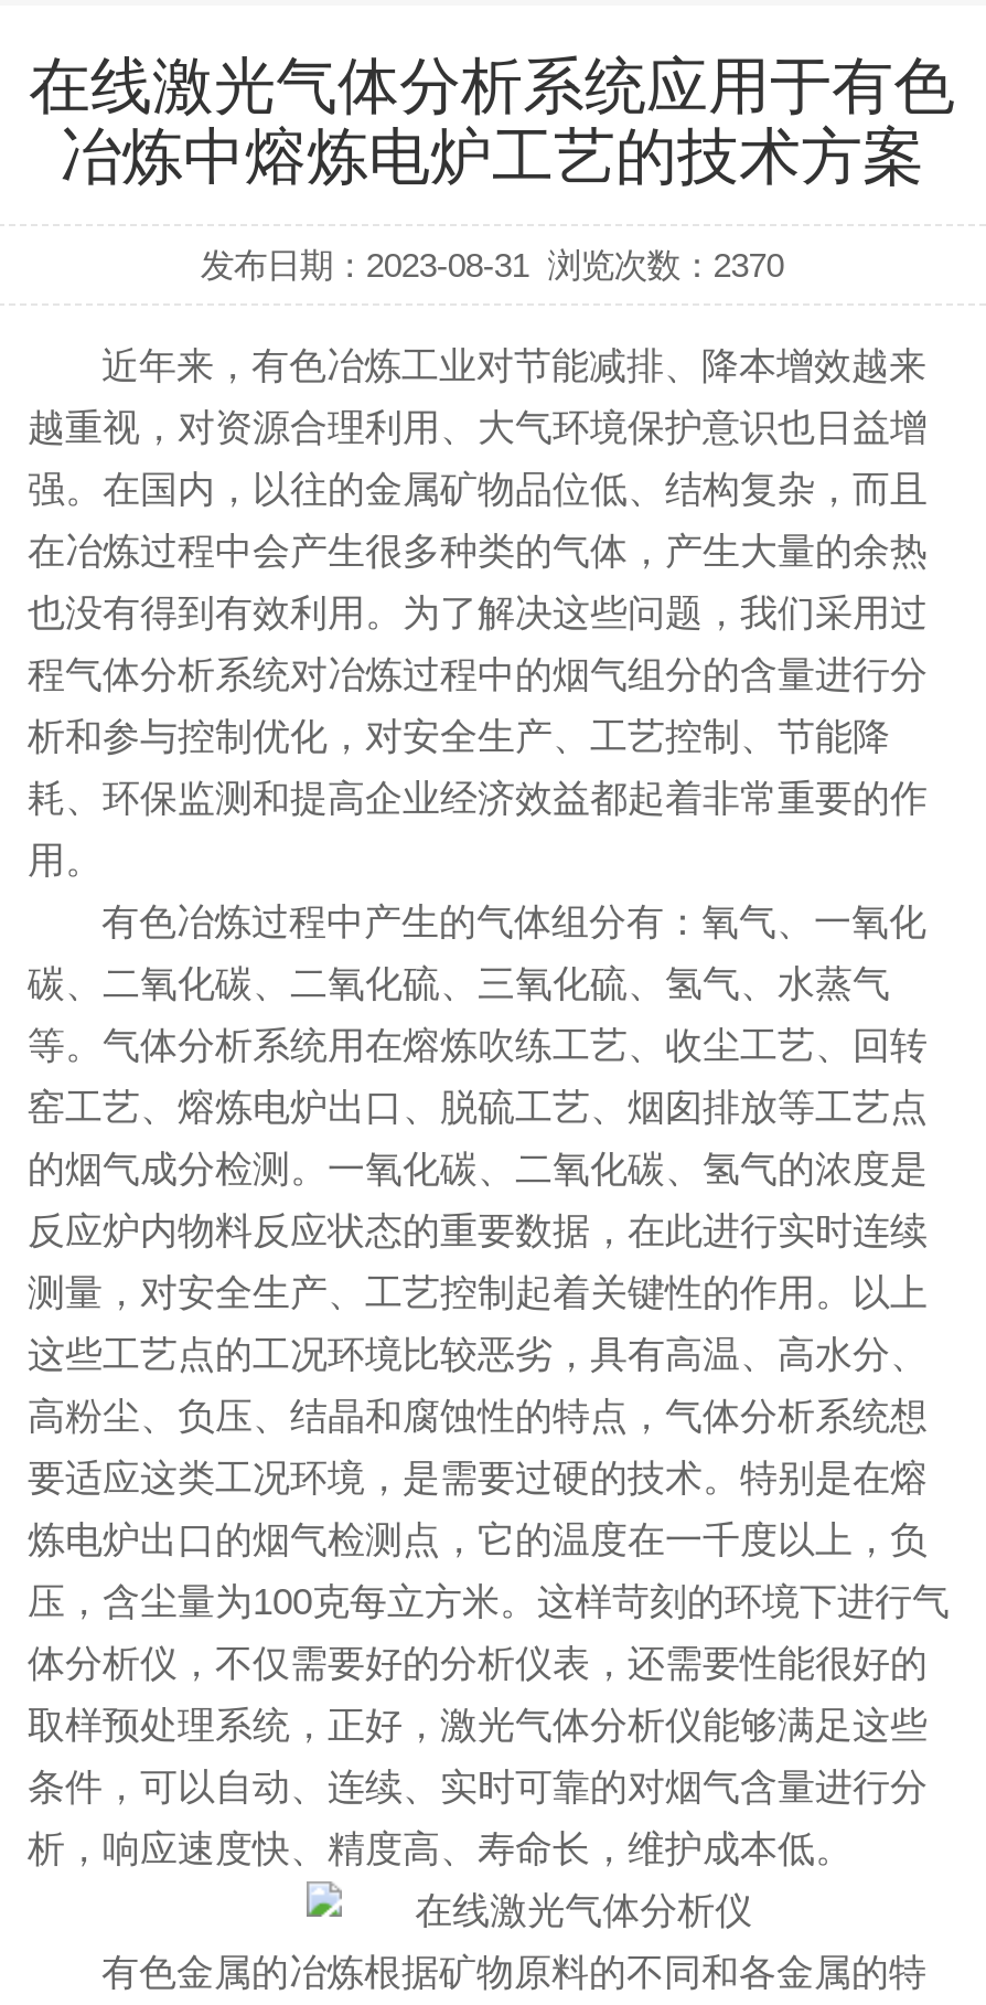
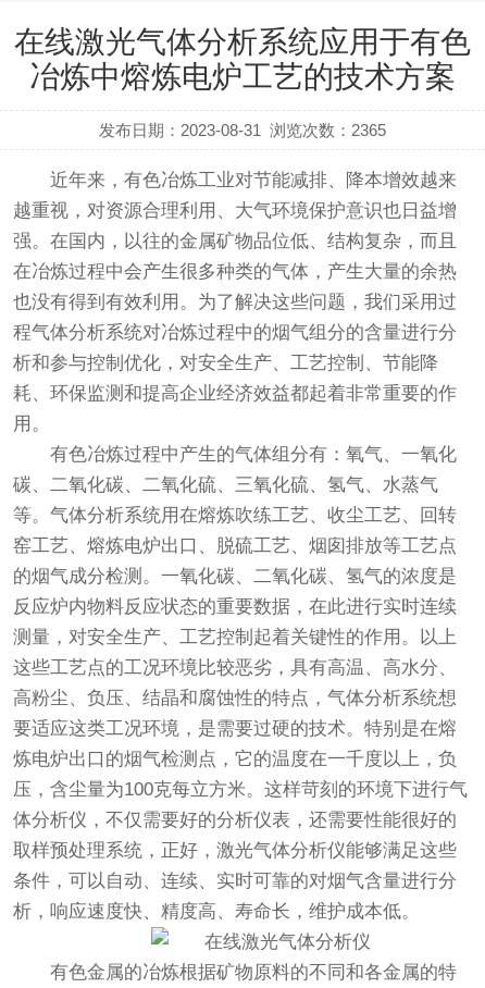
[200,246,784,284] 发布日期：2023-08-31 浏览次数：2370 -> [99,121,386,139] 发布日期：2023-08-31 浏览次数：2365

